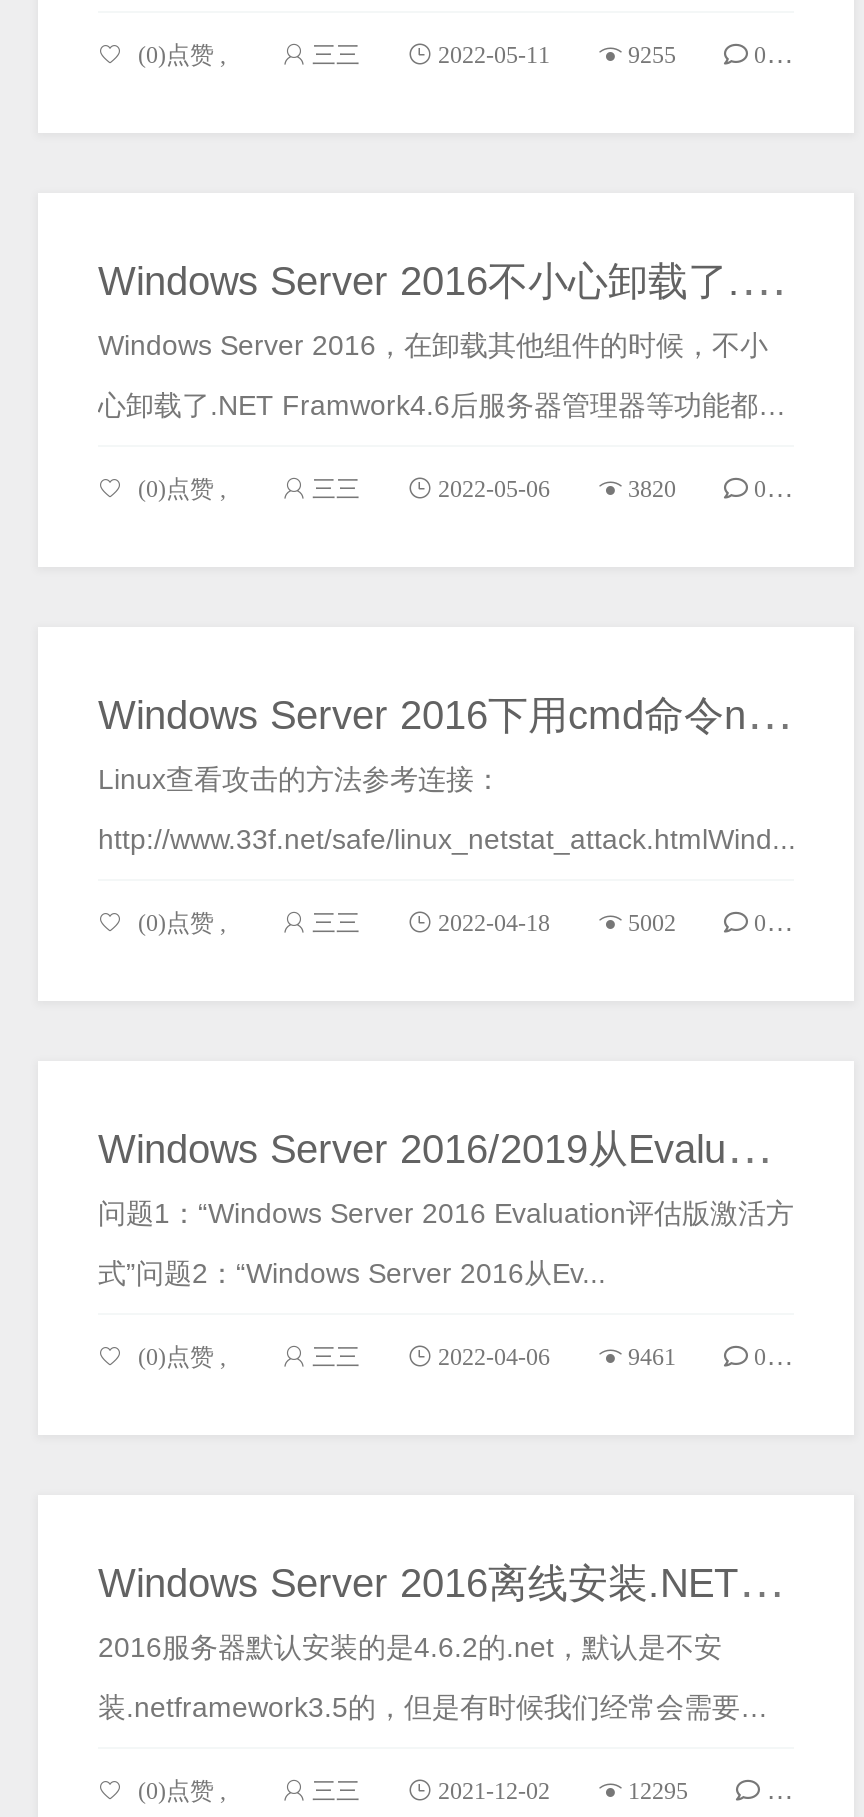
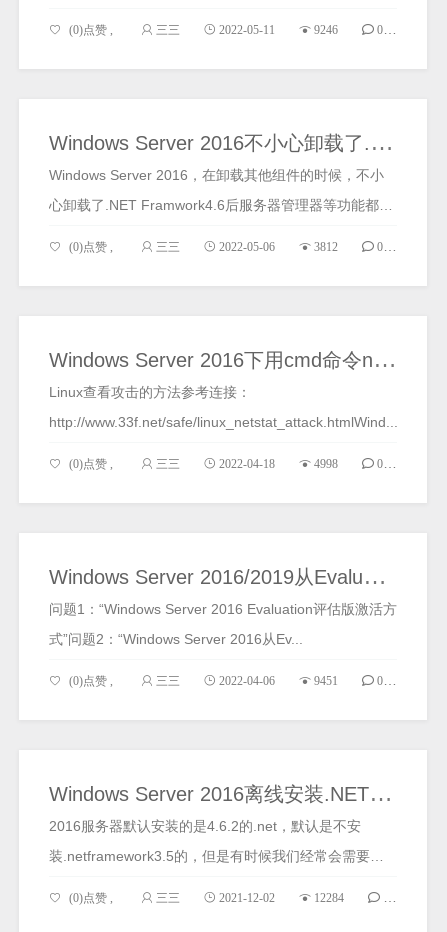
[622,41,676,67] 9255 -> [311,23,338,36] 9246
[622,475,676,501] 3820 -> [311,240,338,253] 3812
[622,909,676,935] 5002 -> [311,457,338,470] 4998
[622,1343,676,1369] 9461 -> [311,674,338,687] 9451
[622,1777,688,1803] 12295 -> [311,891,344,904] 12284

